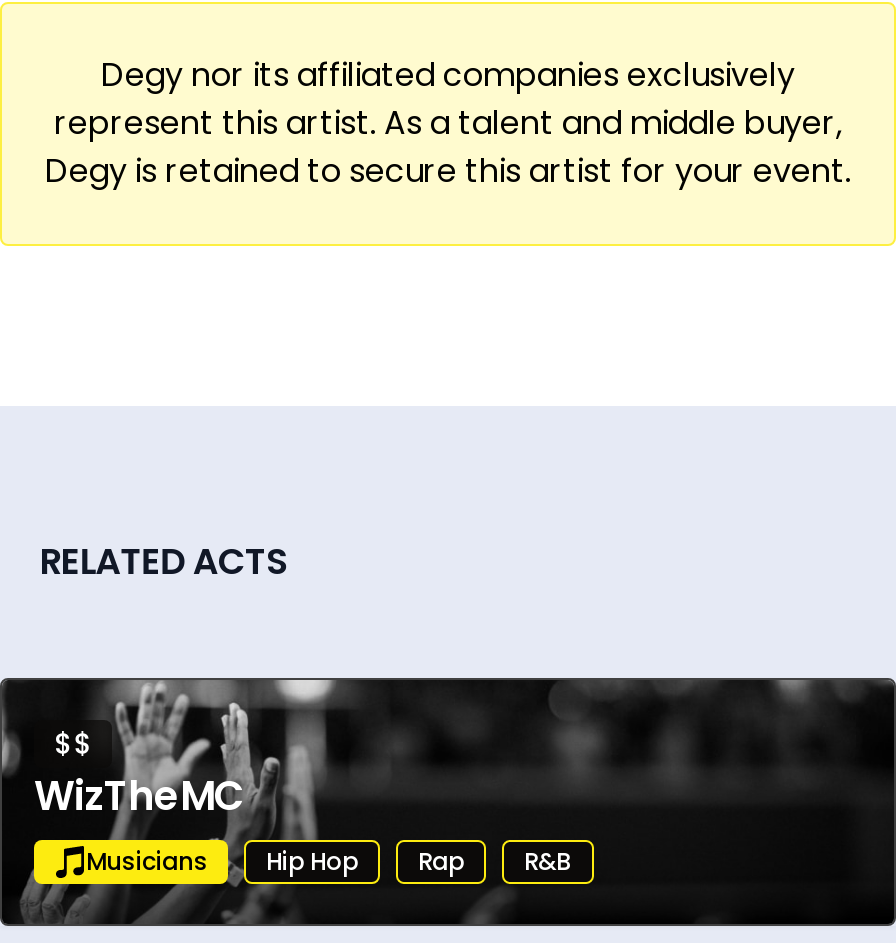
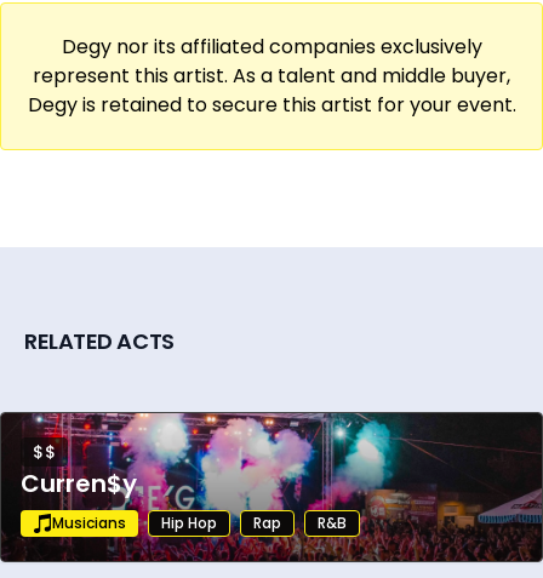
[6,678,890,924] [image] | WizTheMC -> [4,412,539,561] [image] | Curren$y

